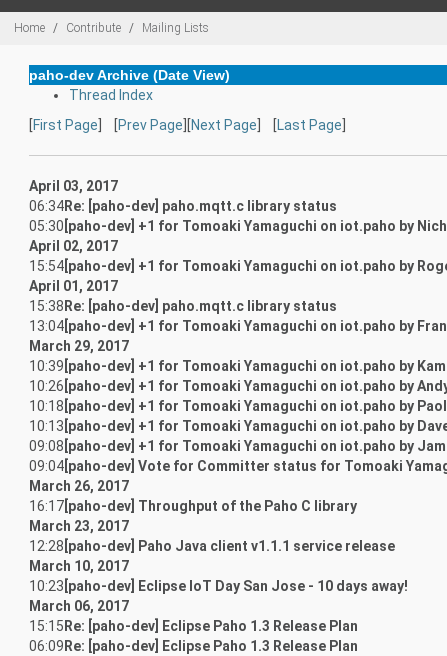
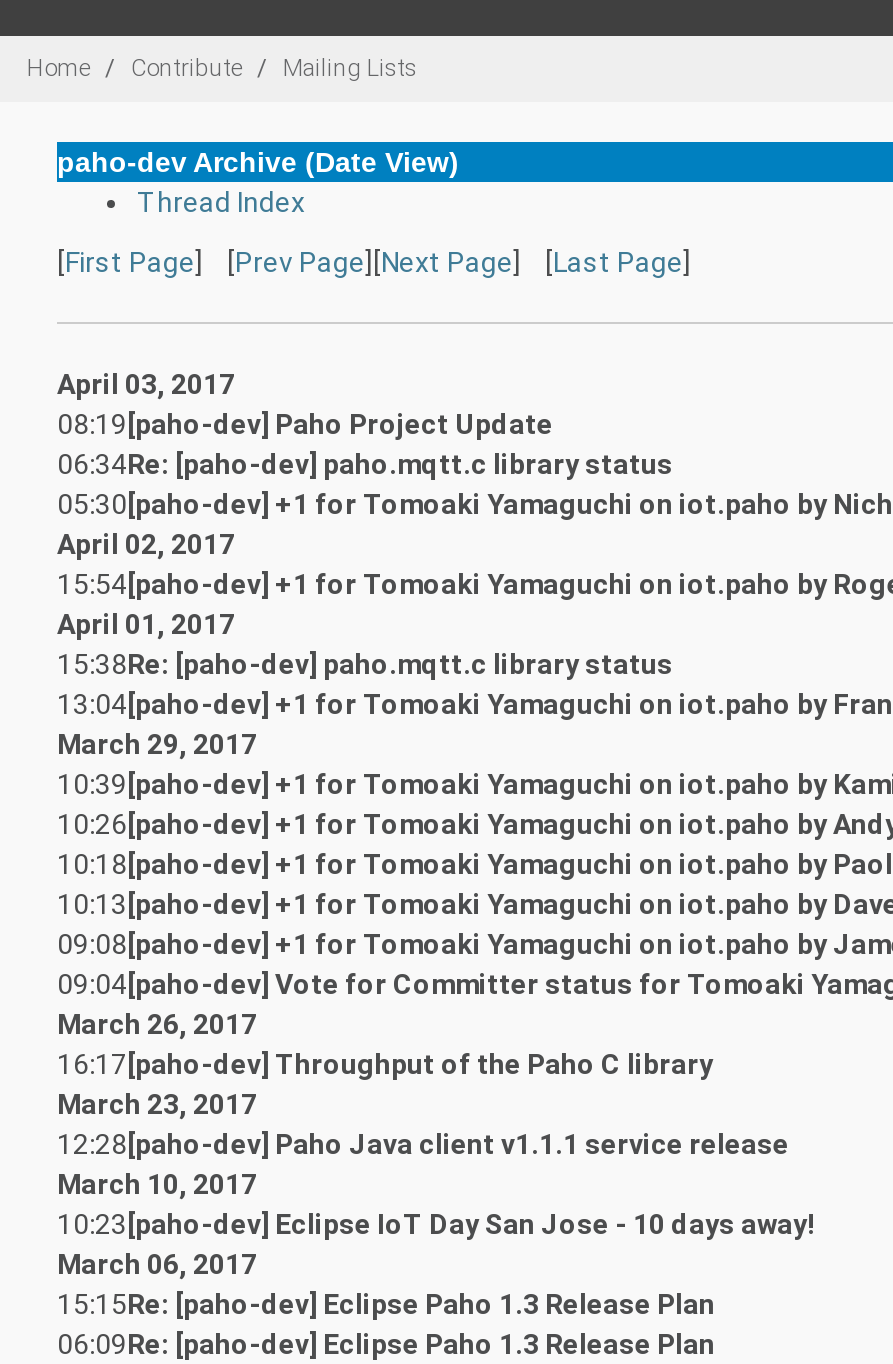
none -> [57,407,553,439] 08:19[paho-dev] Paho Project Update

